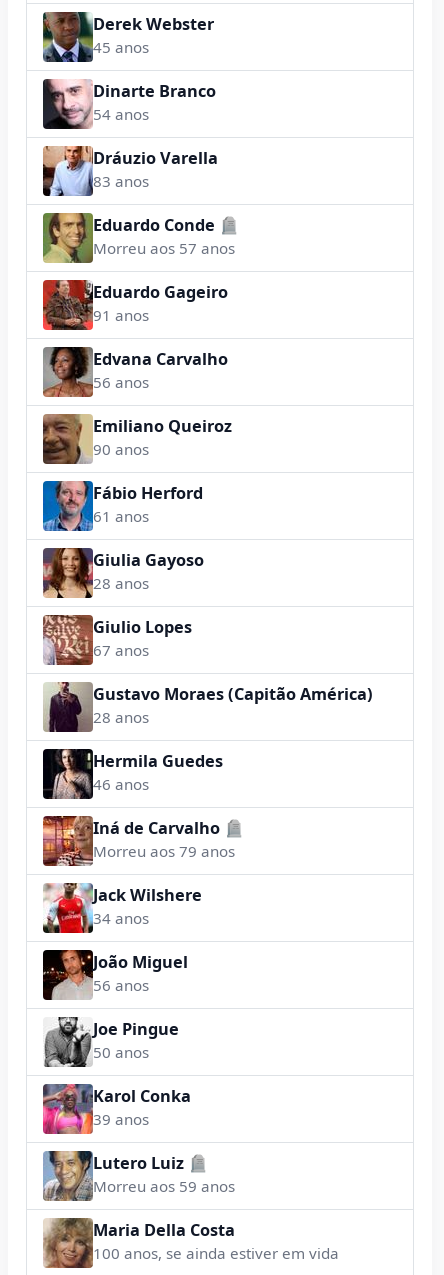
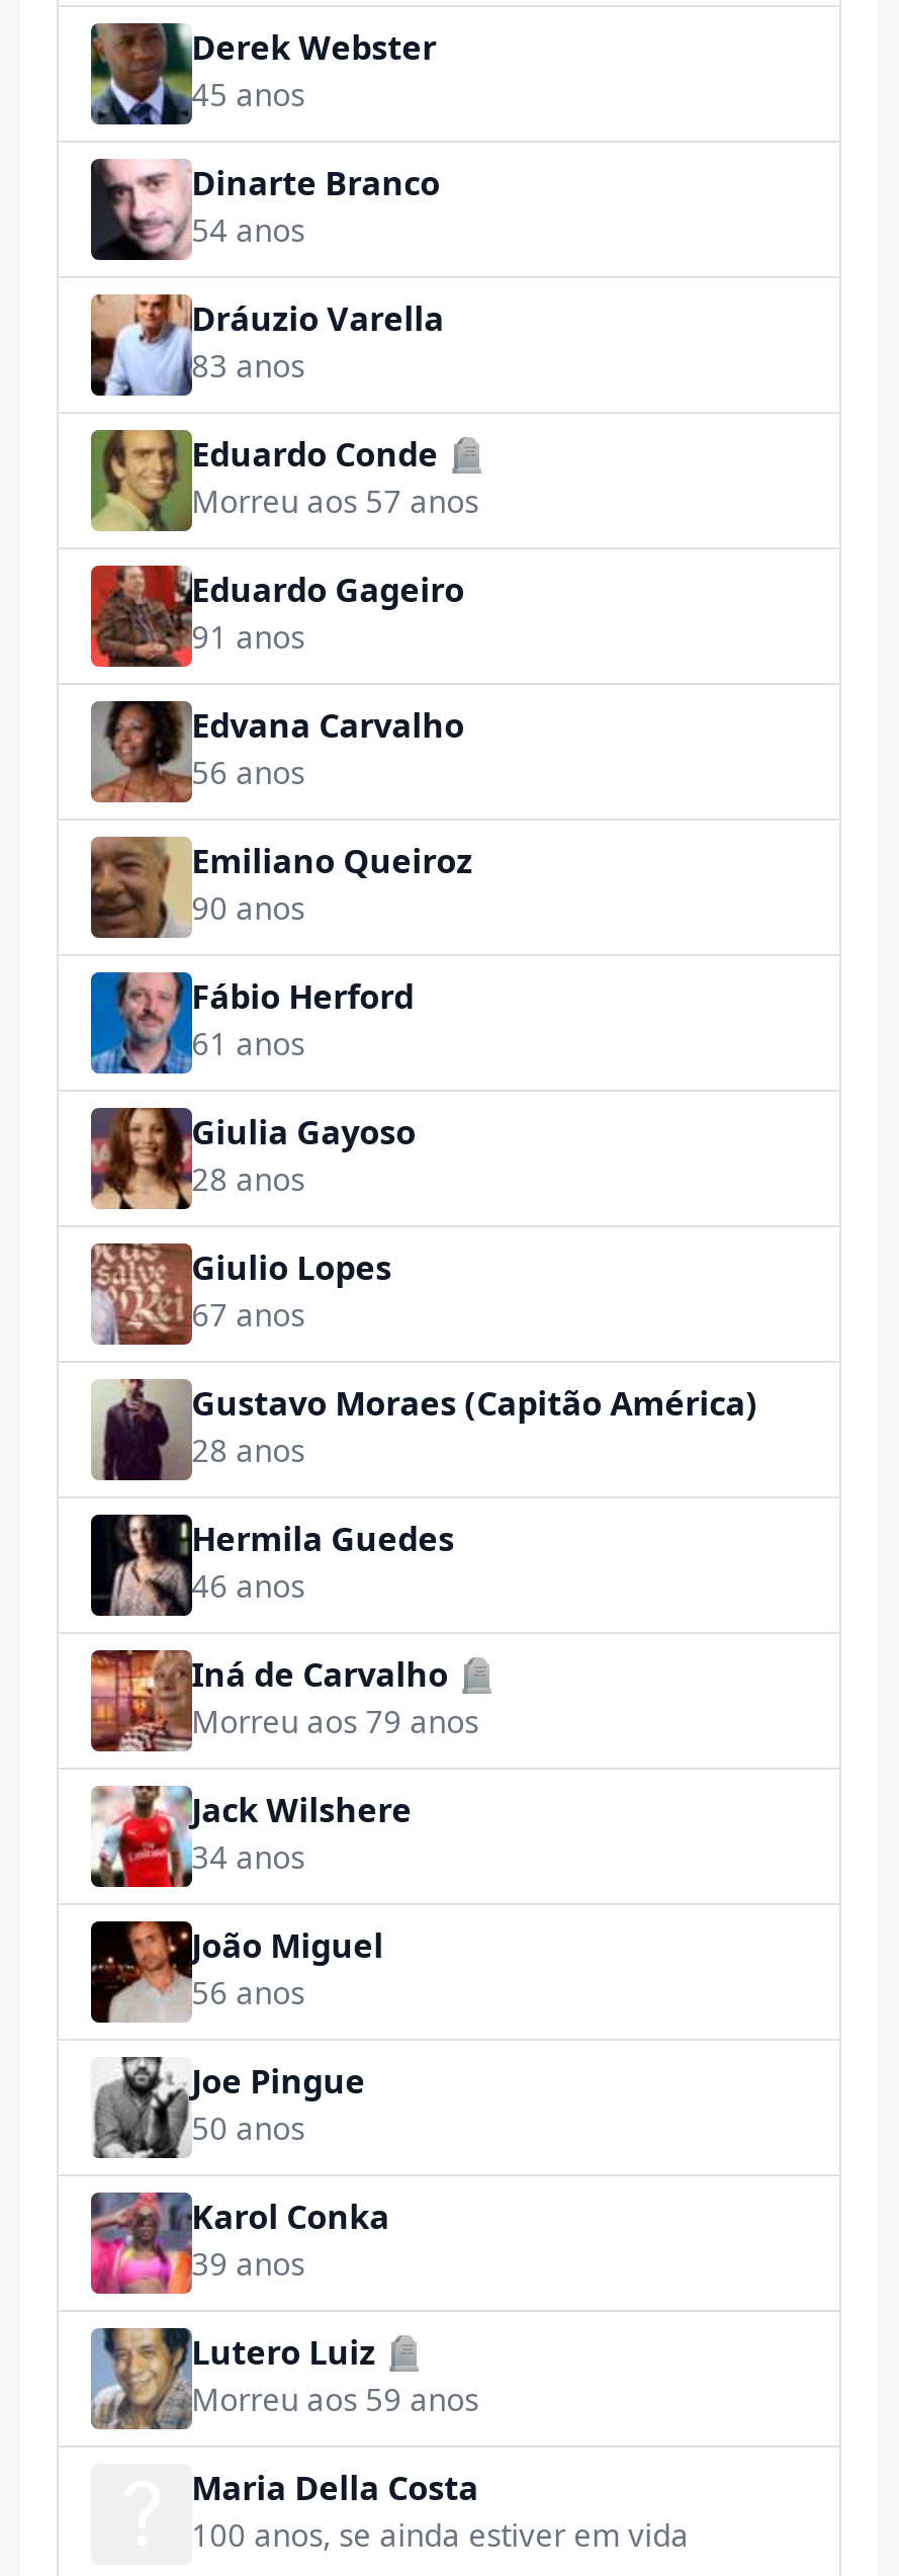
[43,1217,94,1269] [image] -> none

